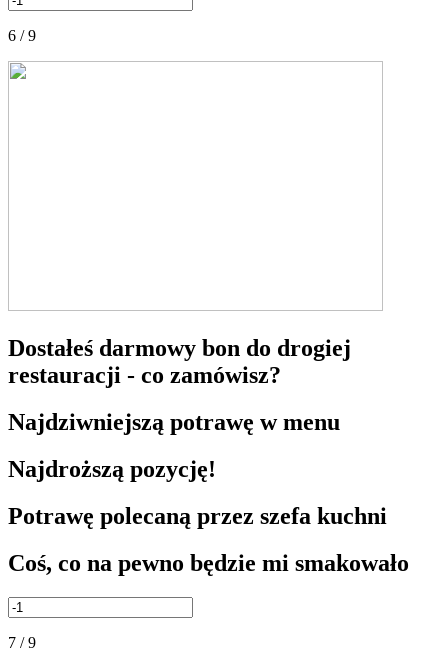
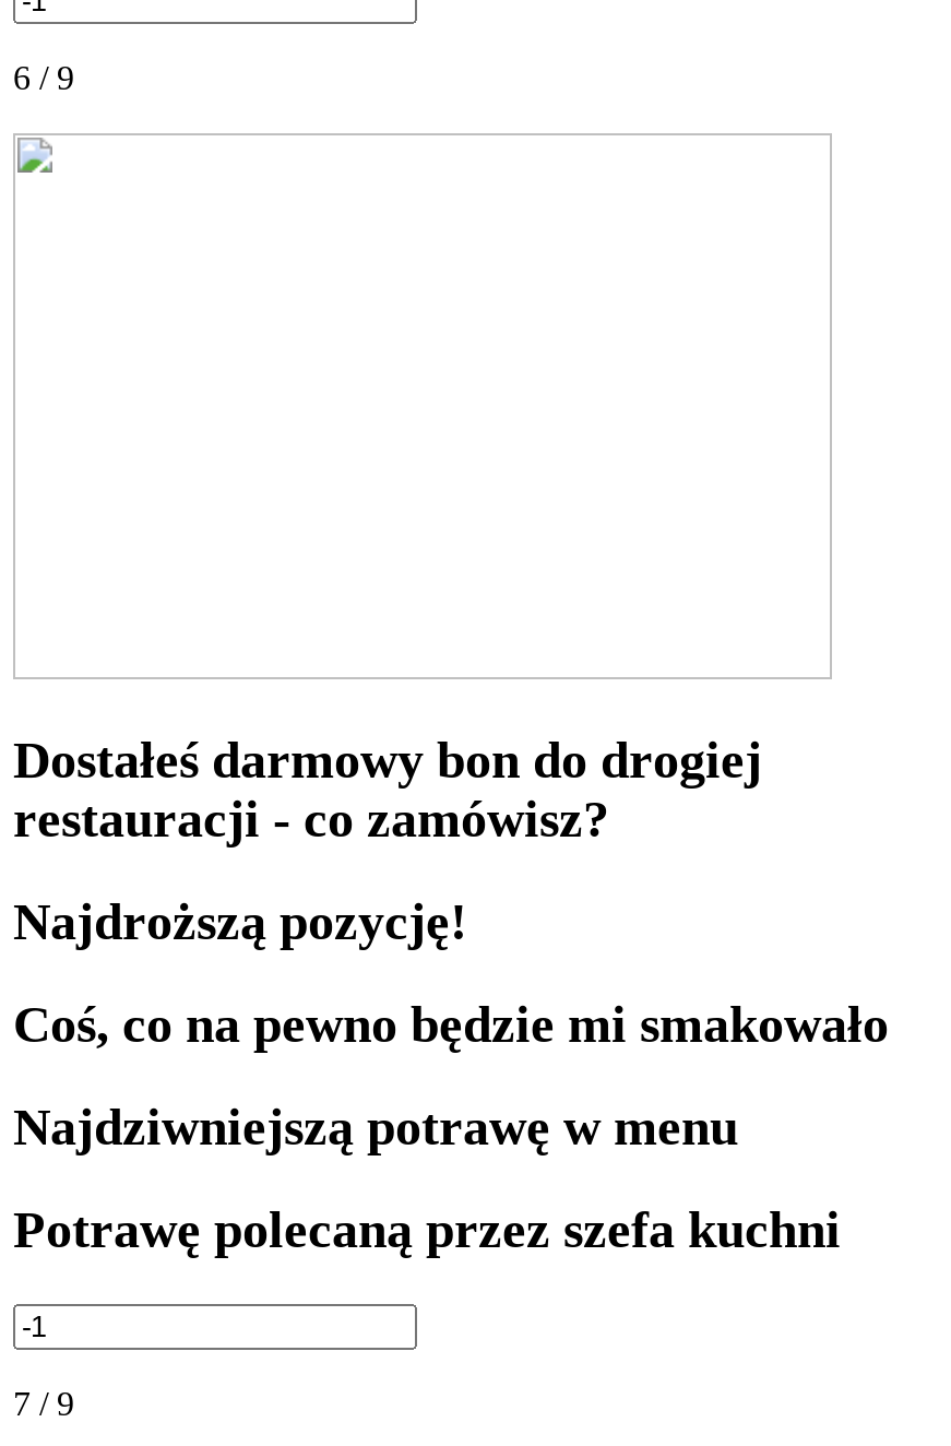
moved [8,409,340,435] -> [13,1098,738,1155]: Najdziwniejszą potrawę w menu
moved [8,456,216,482] -> [13,893,467,950]: Najdroższą pozycję!
moved [8,503,387,529] -> [13,1201,841,1257]: Potrawę polecaną przez szefa kuchni
moved [8,550,409,576] -> [13,996,889,1053]: Coś, co na pewno będzie mi smakowało

